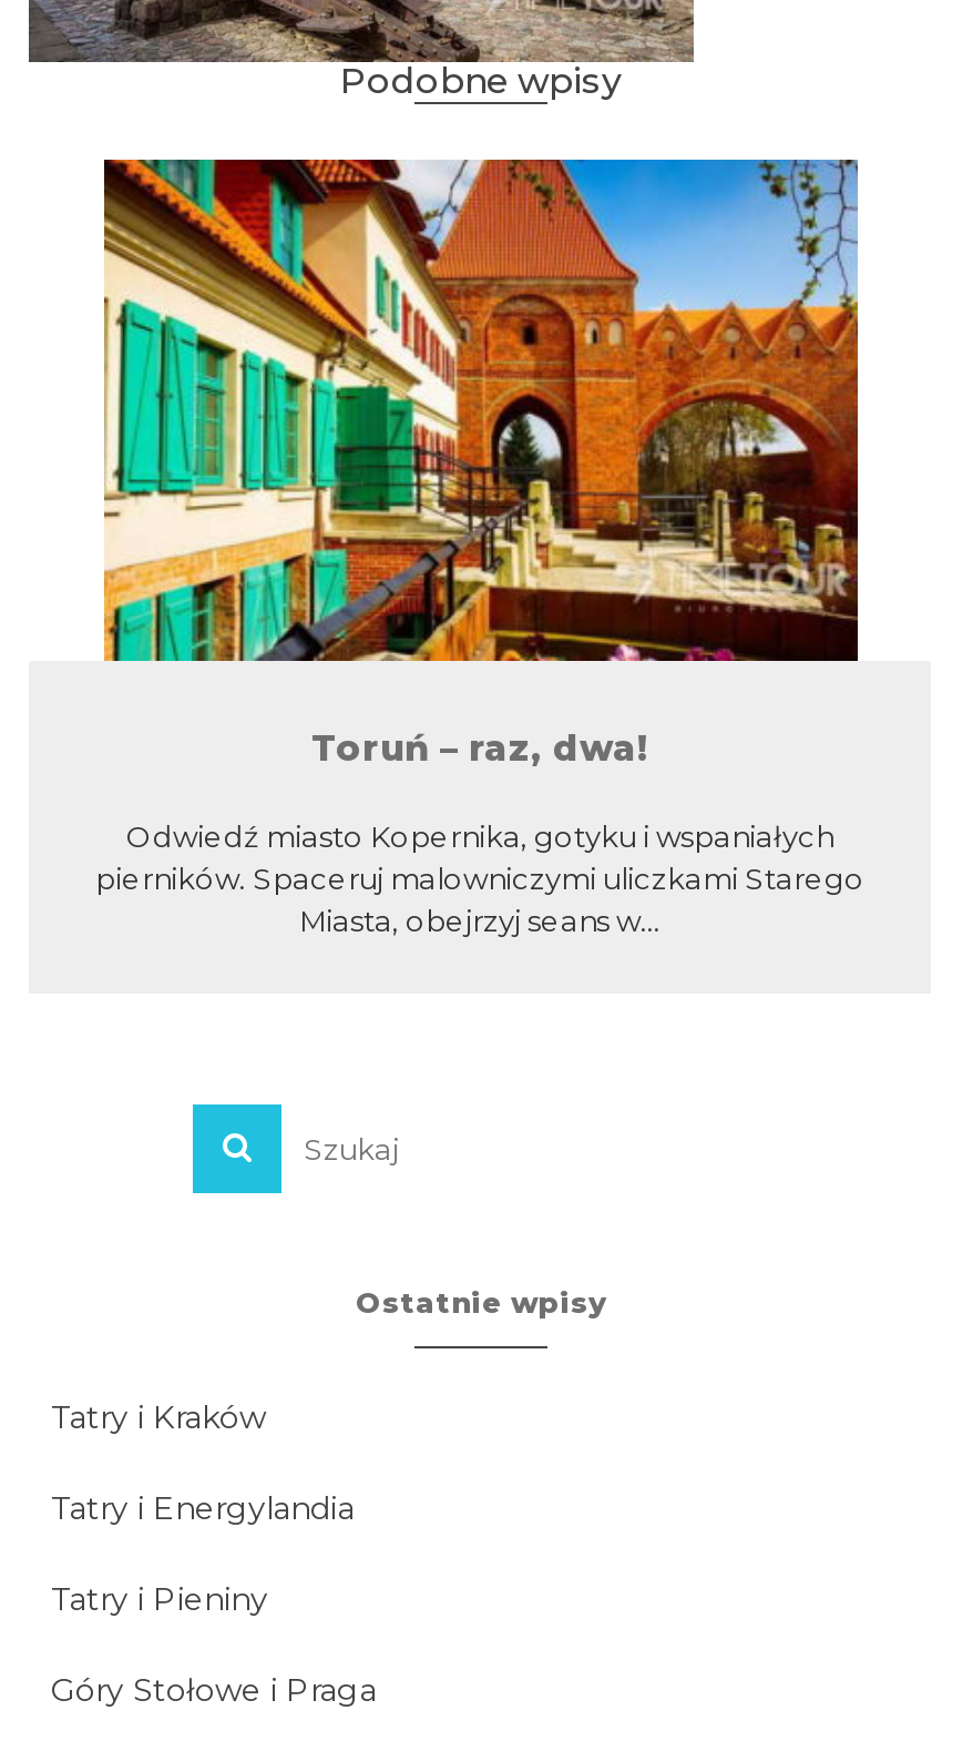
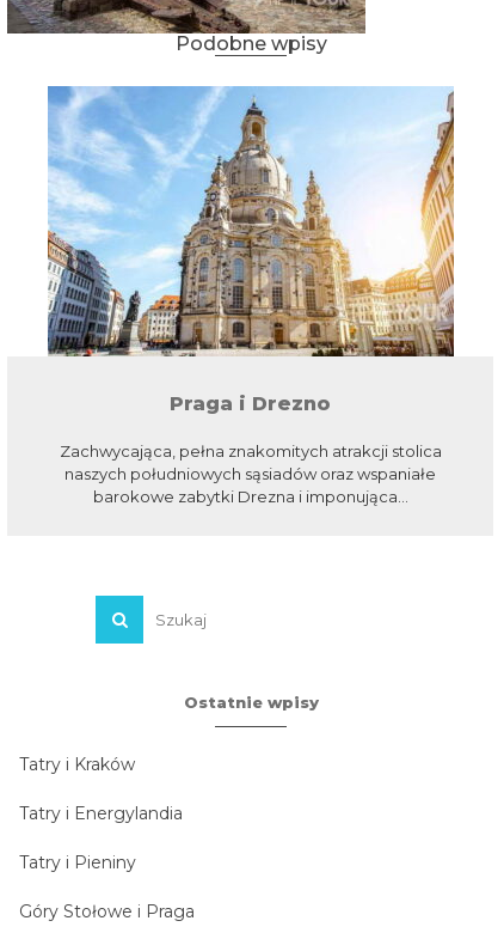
[102,157,860,770] [image] | Toruń – raz, dwa! -> [47,85,455,415] [image] | Praga i Drezno
[95,818,864,938] Odwiedź miasto Kopernika, gotyku i wspaniałych | pierników. Spaceruj malowniczymi uliczkami Starego | Miasta, obejrzyj seans w... -> [59,441,441,506] Zachwycająca, pełna znakomitych atrakcji stolica | naszych południowych sąsiadów oraz wspaniałe | barokowe zabytki Drezna i imponująca...

